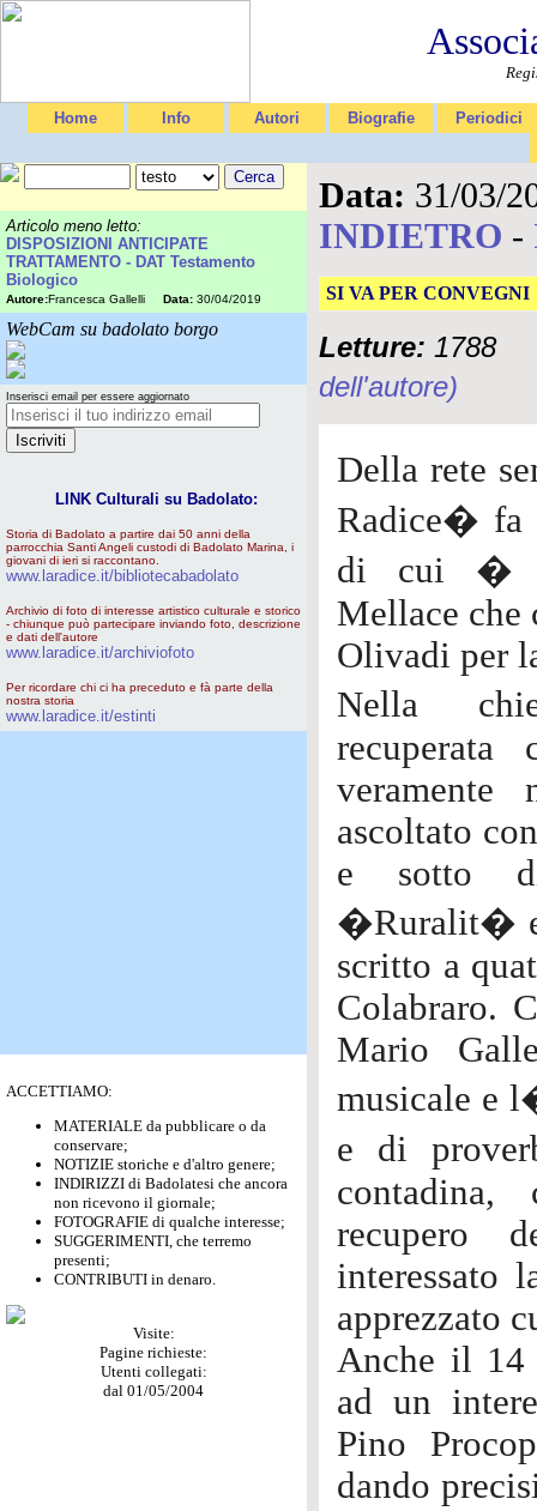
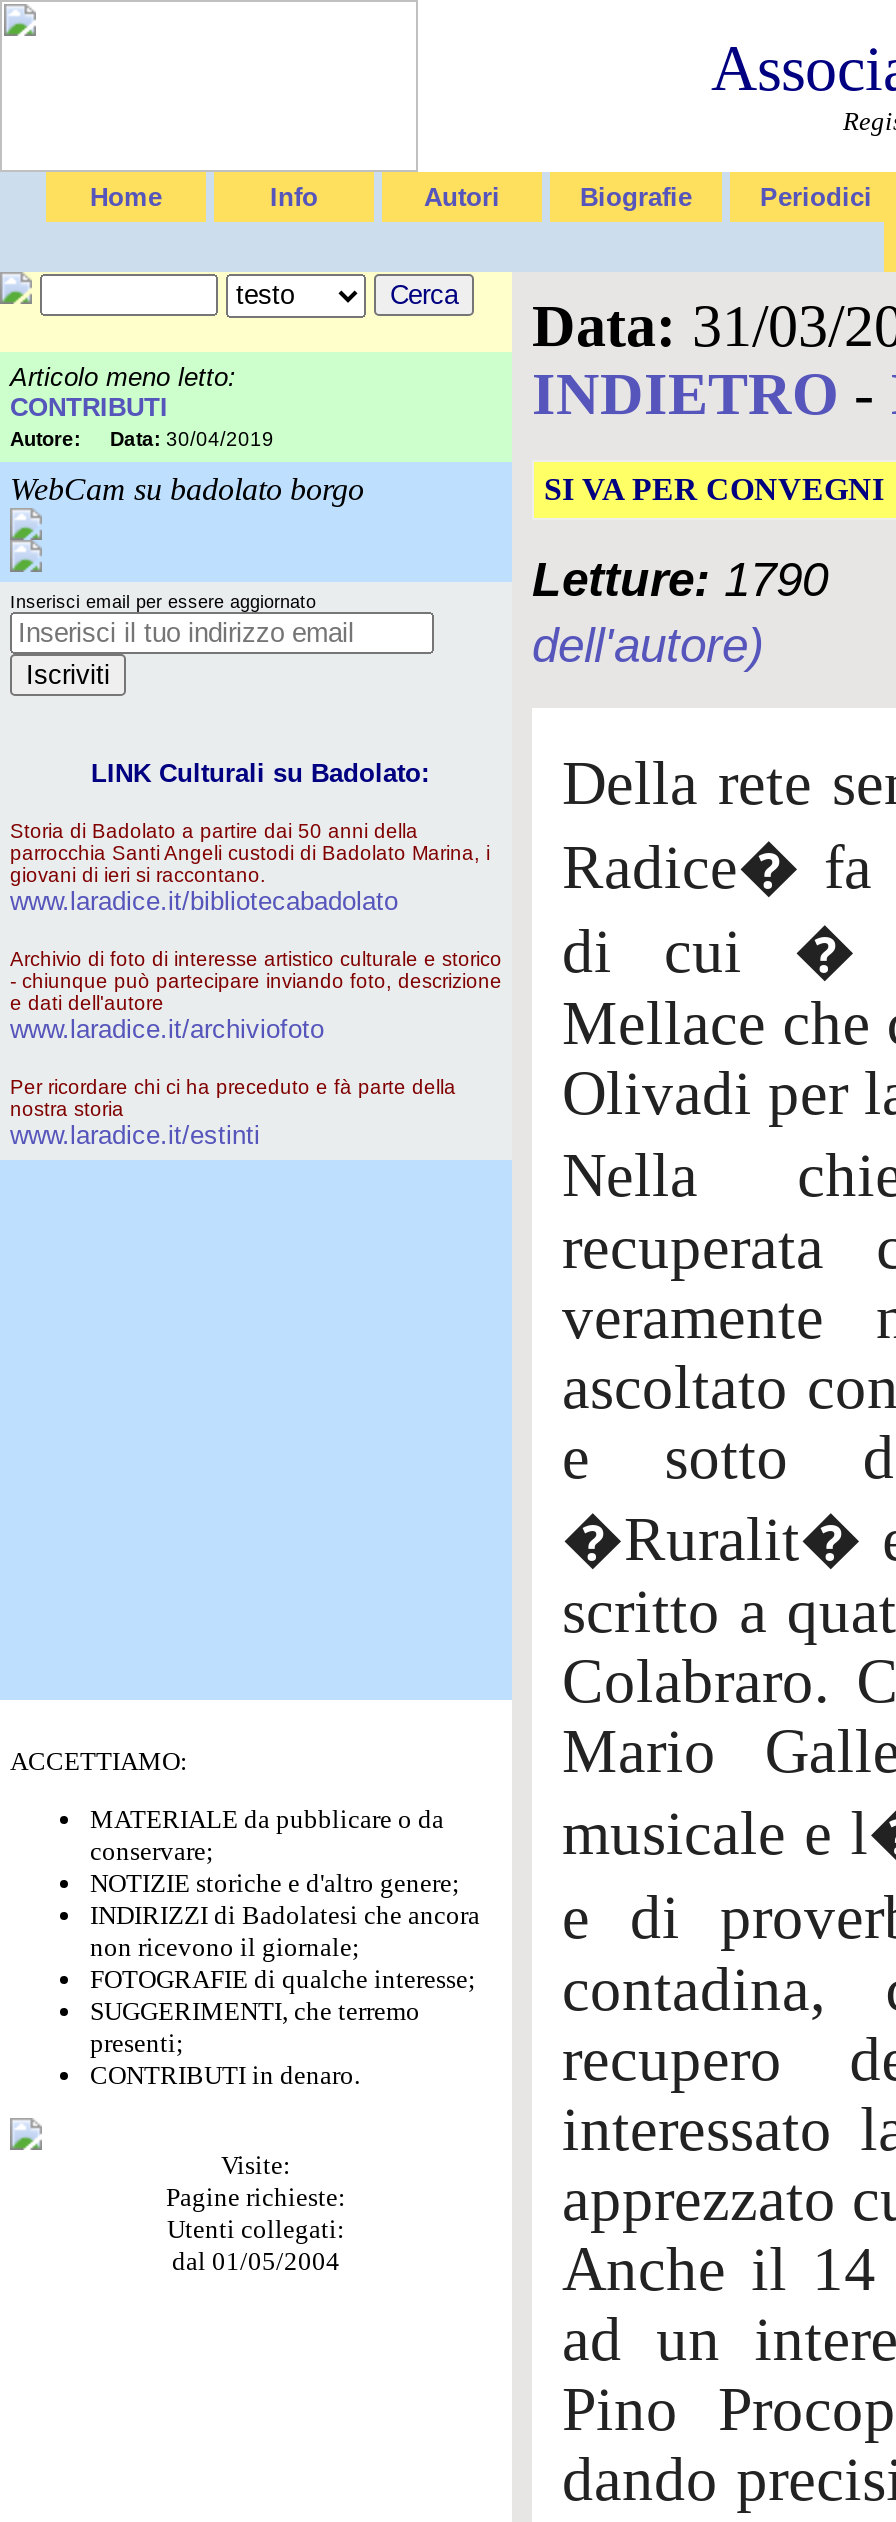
[6,235,265,306] DISPOSIZIONI ANTICIPATE | TRATTAMENTO - DAT Testamento | Biologico | Autore: Francesca Gallelli Data: 30/04/2019 -> [10,392,280,450] CONTRIBUTI | Autore: | Data: 30/04/2019
moved [6,319,218,339] -> [10,472,364,506]: WebCam su badolato borgo
[319,331,505,363] Letture: 1788 -> [532,552,842,606] Letture: 1790
moved [6,391,301,1400] -> [10,592,502,2276]: Inserisci email per essere aggiornato | LINK Culturali su Badolato: | Storia di Badolato a partire dai 50 anni della | ... | Utenti collegati: | dal 01/05/2004

